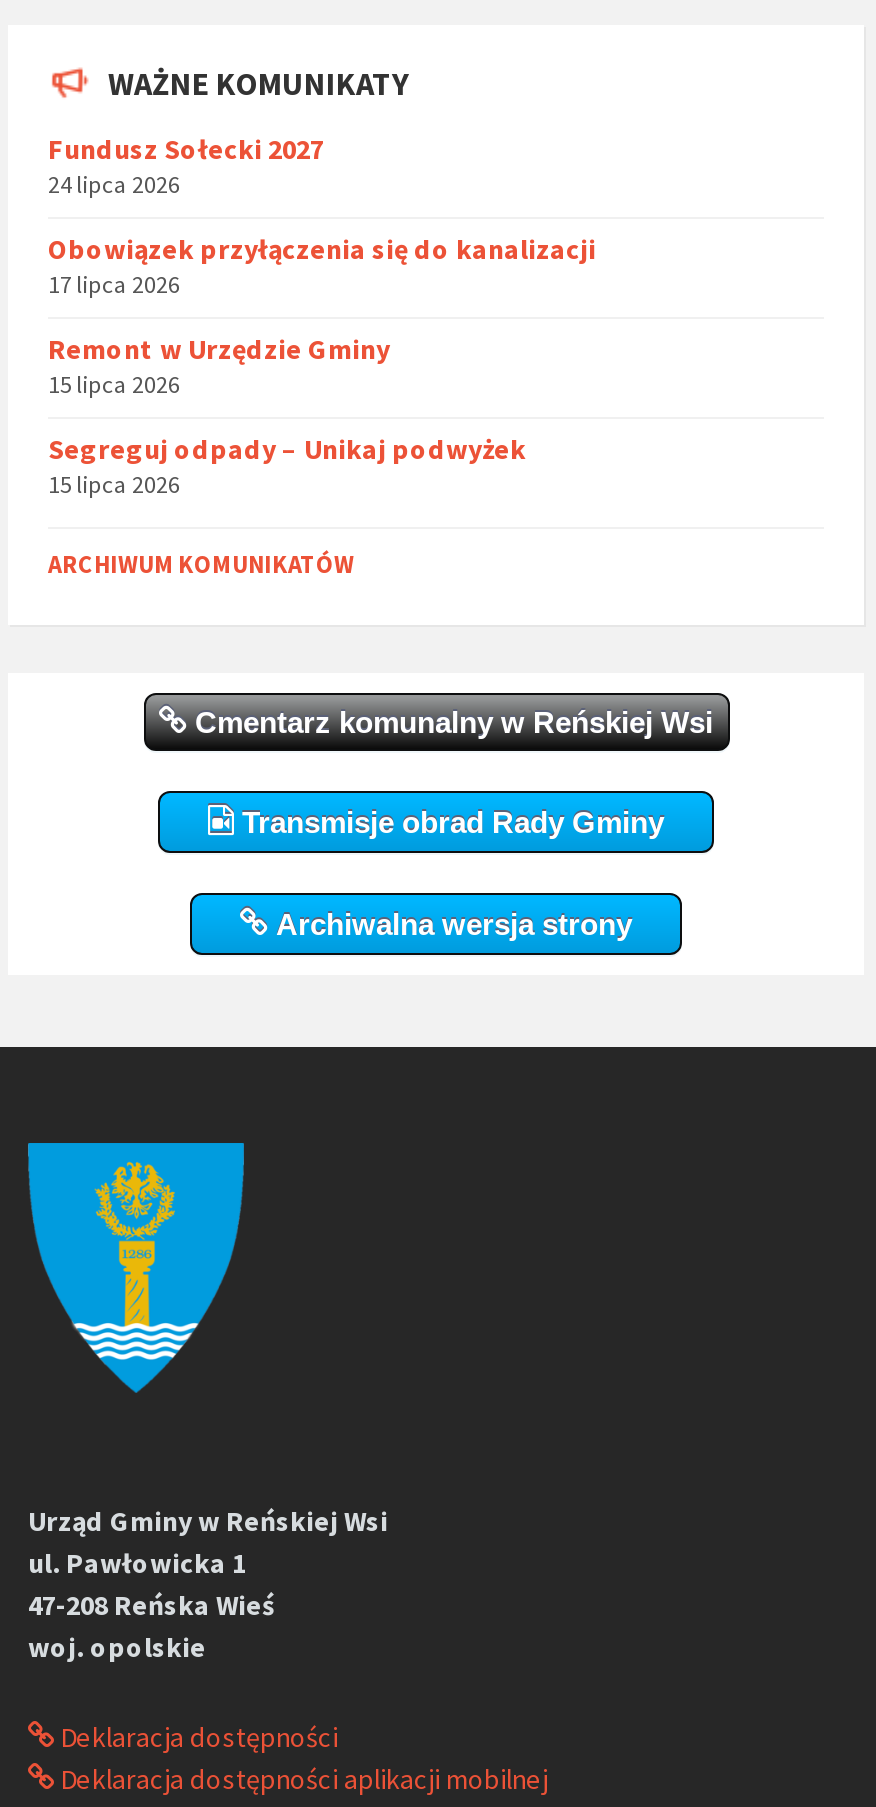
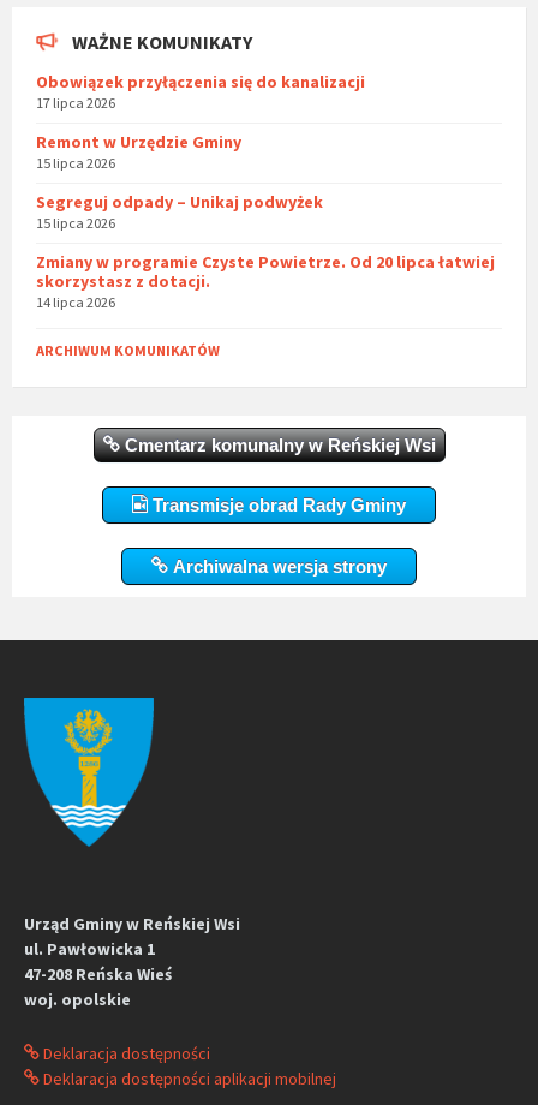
[48,132,324,200] Fundusz Sołecki 2027 | 24 lipca 2026 -> none
moved [48,232,596,500] -> [36,71,365,232]: Obowiązek przyłączenia się do kanalizacji | 17 lipca 2026 | Remont w Urzędzie Gminy | 15 lipca 2026 | Segreguj odpady – Unikaj podwyżek | 15 lipca 2026
none -> [36,251,495,311] Zmiany w programie Czyste Powietrze. Od 20 lipca łatwiej | skorzystasz z dotacji. | 14 lipca 2026

